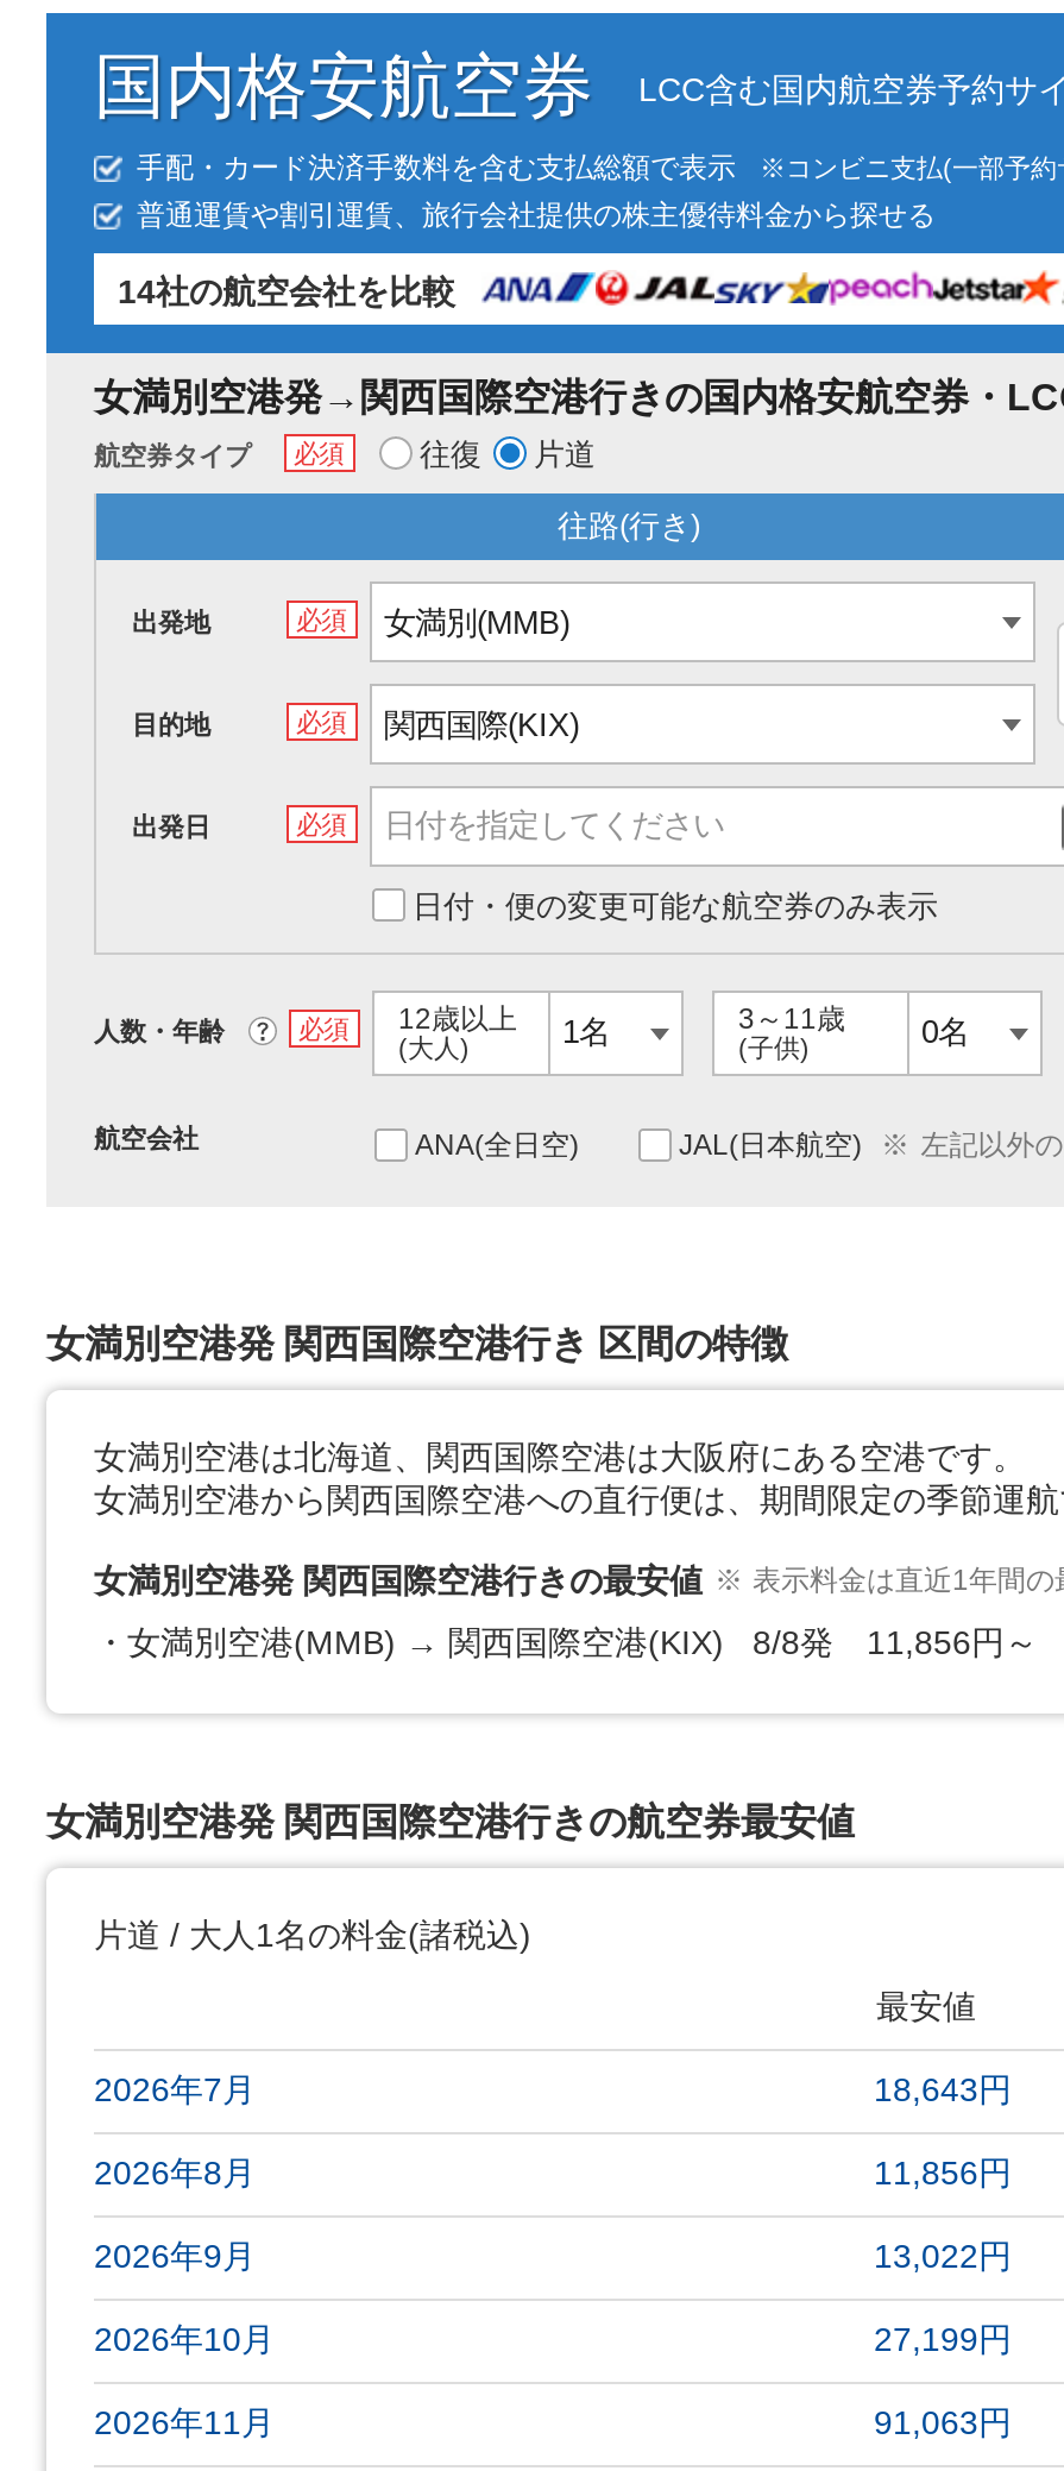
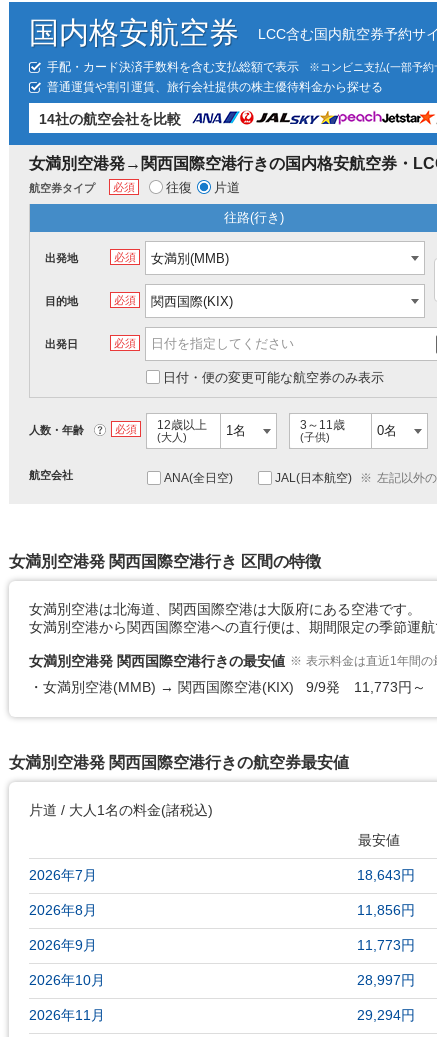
[753,1623,1038,1661] 8/8発 11,856円～ -> [306,679,426,695] 9/9発 11,773円～
[874,2236,1012,2274] 13,022円 -> [357,937,415,953] 11,773円
[874,2320,1012,2358] 27,199円 -> [357,972,415,988] 28,997円
[874,2403,1012,2441] 91,063円 -> [357,1007,415,1023] 29,294円

